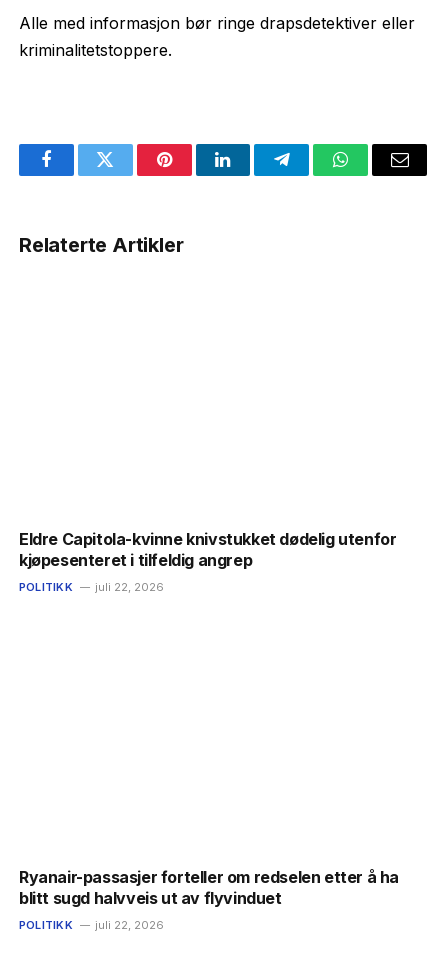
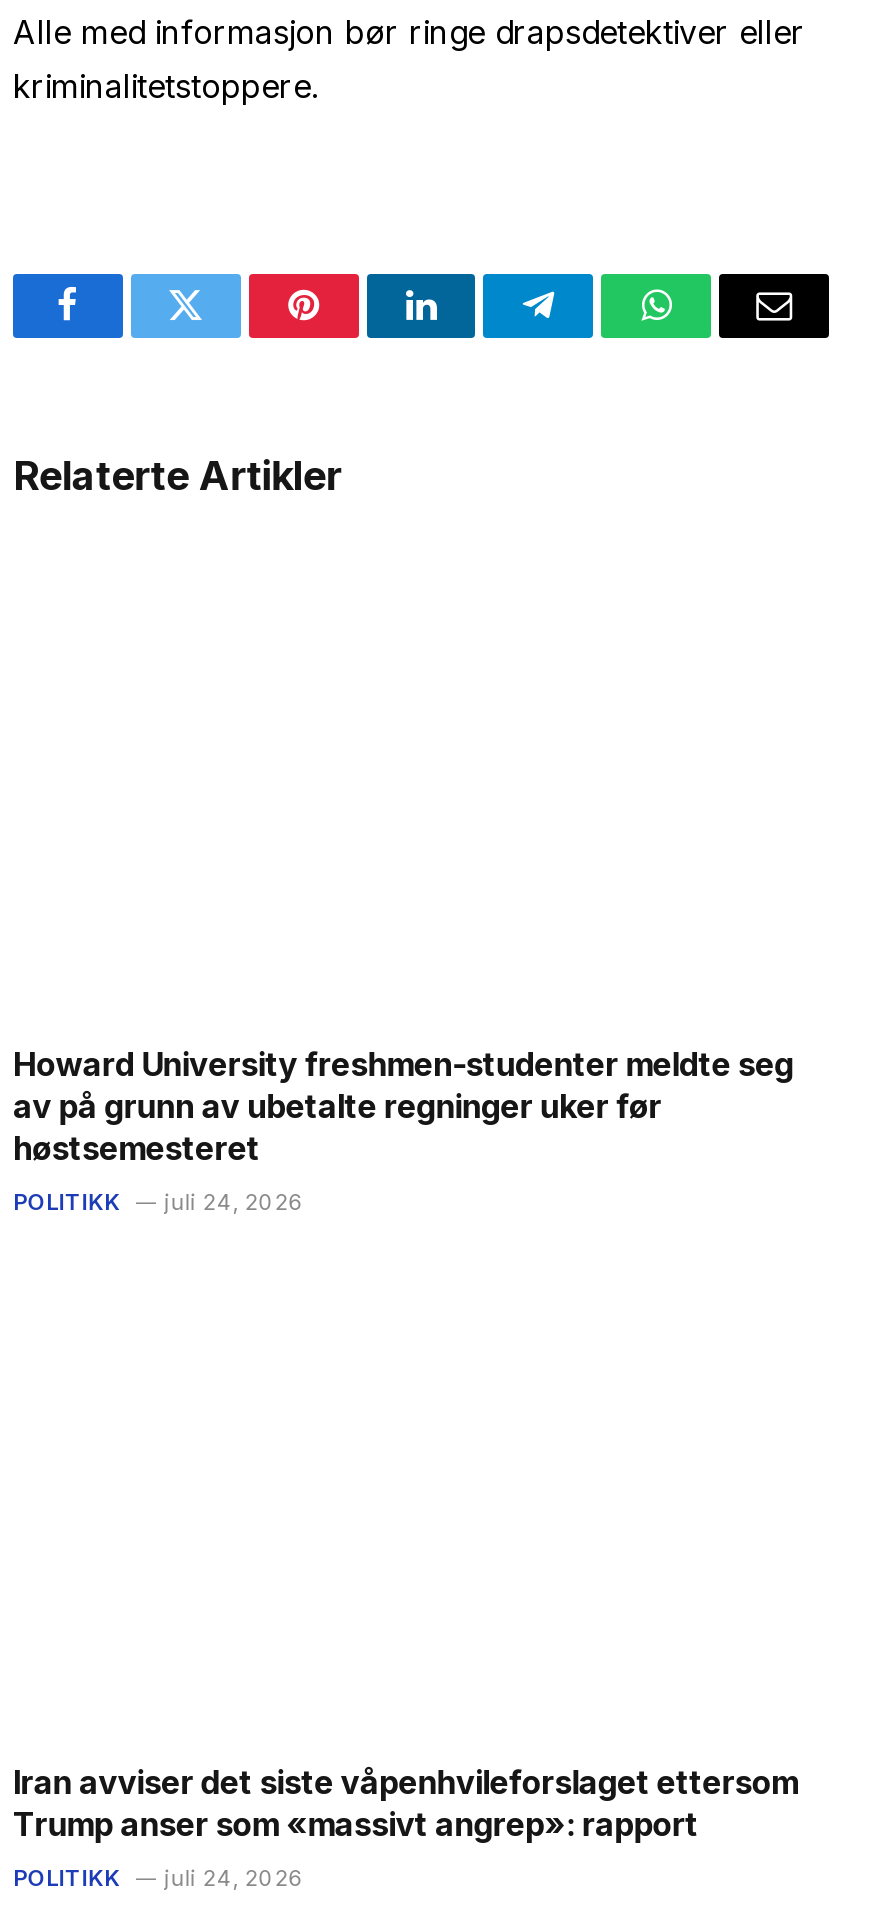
[19,528,396,569] Eldre Capitola-kvinne knivstukket dødelig utenfor | kjøpesenteret i tilfeldig angrep -> [13,1043,793,1167] Howard University freshmen-studenter meldte seg | av på grunn av ubetalte regninger uker før | høstsemesteret
[19,579,164,593] POLITIKK juli 22, 2026 -> [13,1187,305,1215] POLITIKK juli 24, 2026
[19,867,399,908] Ryanair-passasjer forteller om redselen etter å ha | blitt sugd halvveis ut av flyvinduet -> [13,1762,798,1844] Iran avviser det siste våpenhvileforslaget ettersom | Trump anser som «massivt angrep»: rapport
[19,918,164,932] POLITIKK juli 22, 2026 -> [13,1864,305,1892] POLITIKK juli 24, 2026

